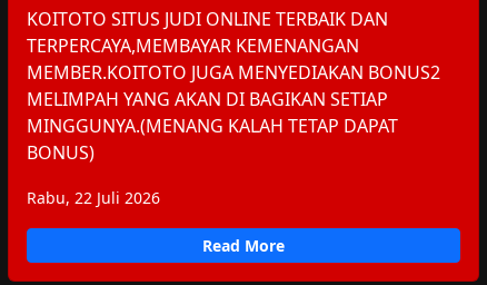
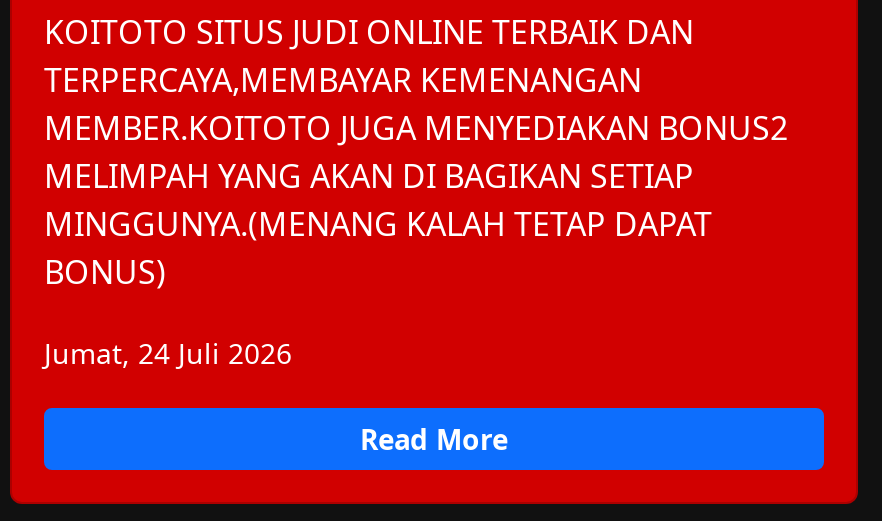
[27,187,160,208] Rabu, 22 Juli 2026 -> [44,334,292,372] Jumat, 24 Juli 2026

